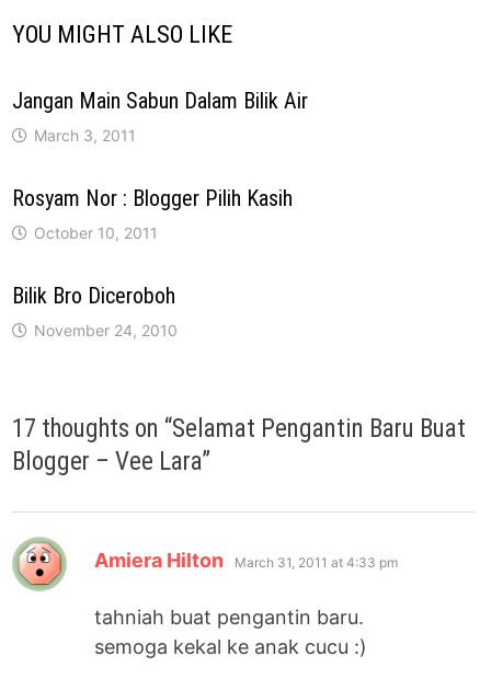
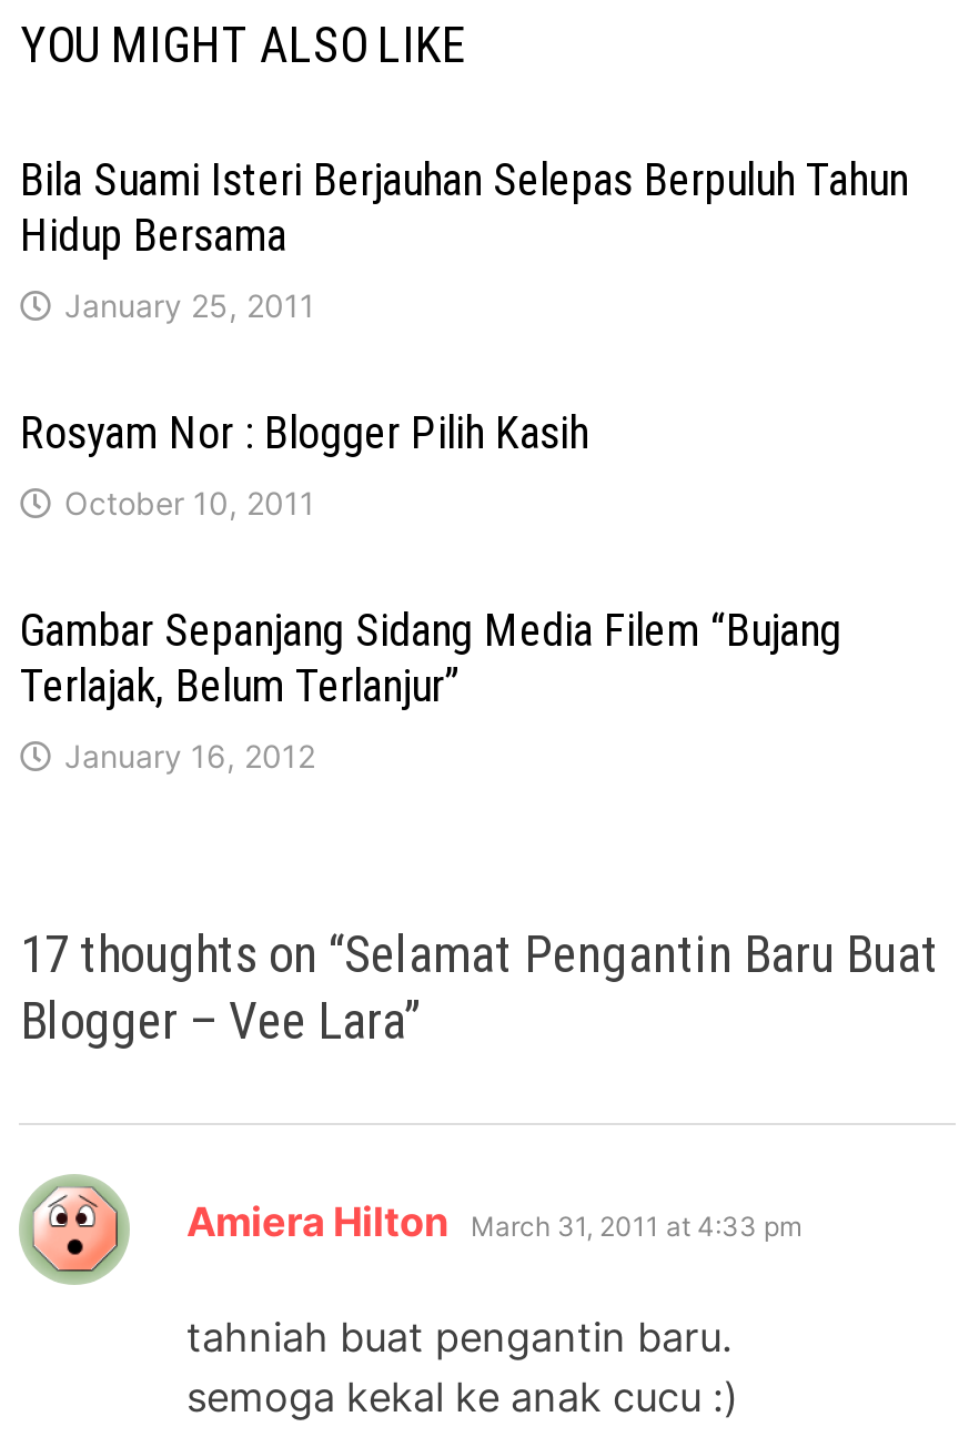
[12,87,308,113] Jangan Main Sabun Dalam Bilik Air -> [20,152,908,261] Bila Suami Isteri Berjauhan Selepas Berpuluh Tahun | Hidup Bersama
[34,126,136,144] March 3, 2011 -> [64,285,315,323] January 25, 2011
[12,282,176,308] Bilik Bro Diceroboh -> [20,603,841,712] Gambar Sepanjang Sidang Media Filem “Bujang | Terlajak, Belum Terlanjur”
[34,320,178,339] November 24, 2010 -> [64,736,315,774] January 16, 2012

